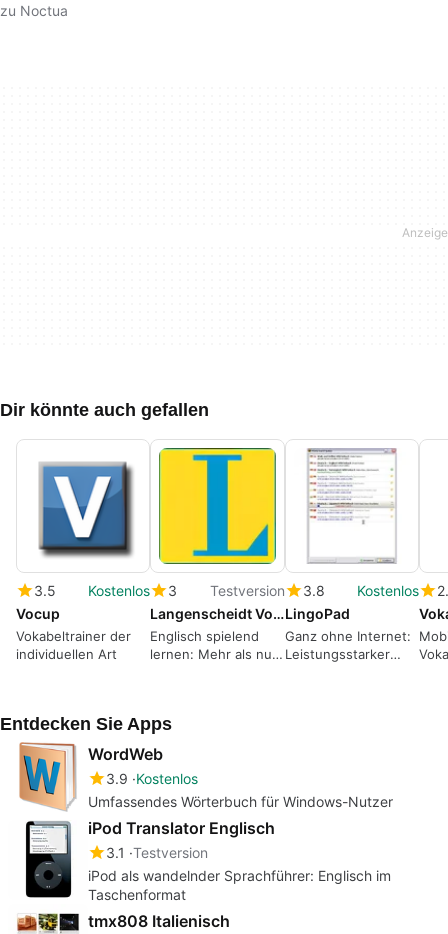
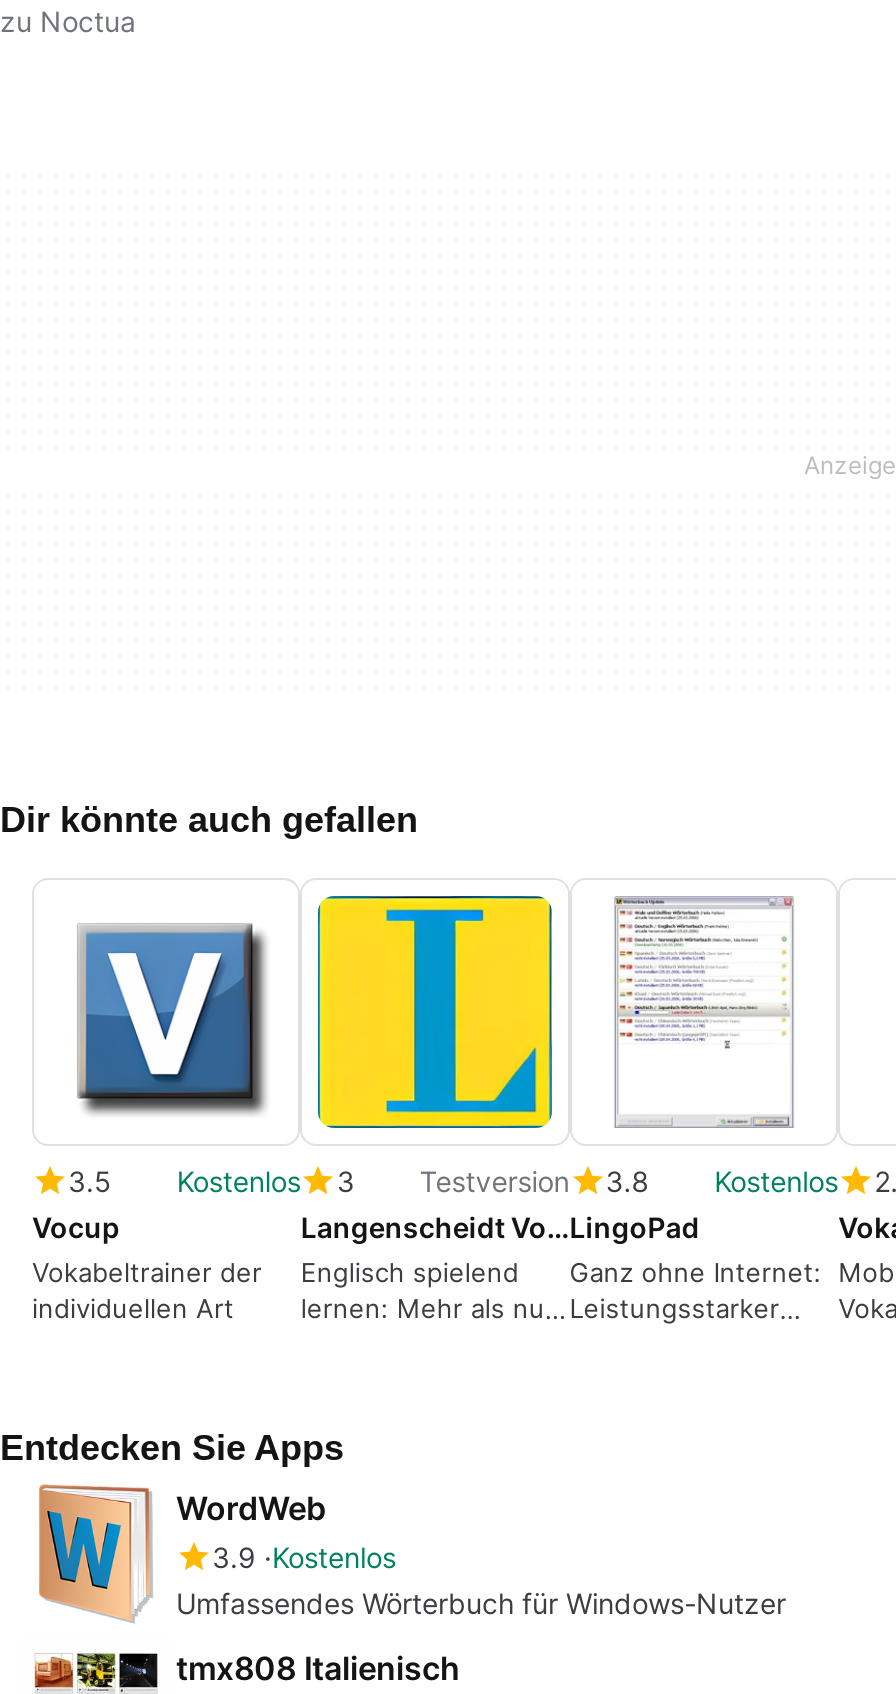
[20,818,391,903] [image] | iPod Translator Englisch | 3.1 Testversion | iPod als wandelnder Sprachführer: Englisch im | Taschenformat -> none

